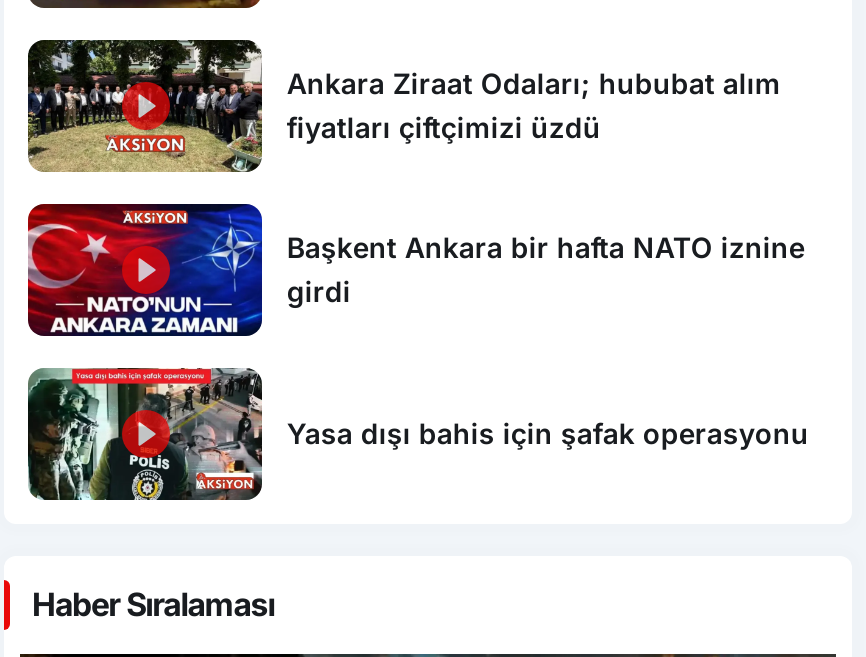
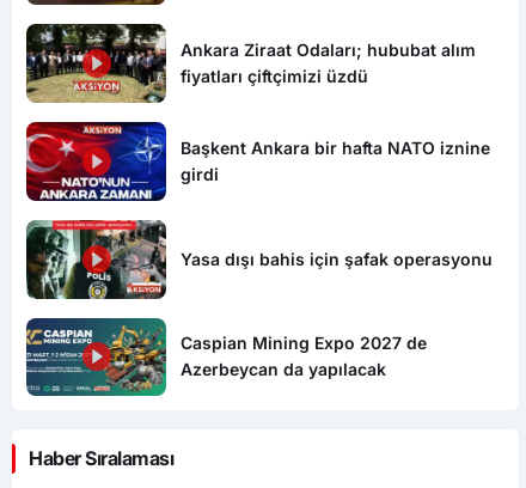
none -> [25,317,427,397] [image] | Caspian Mining Expo 2027 de | Azerbeycan da yapılacak

